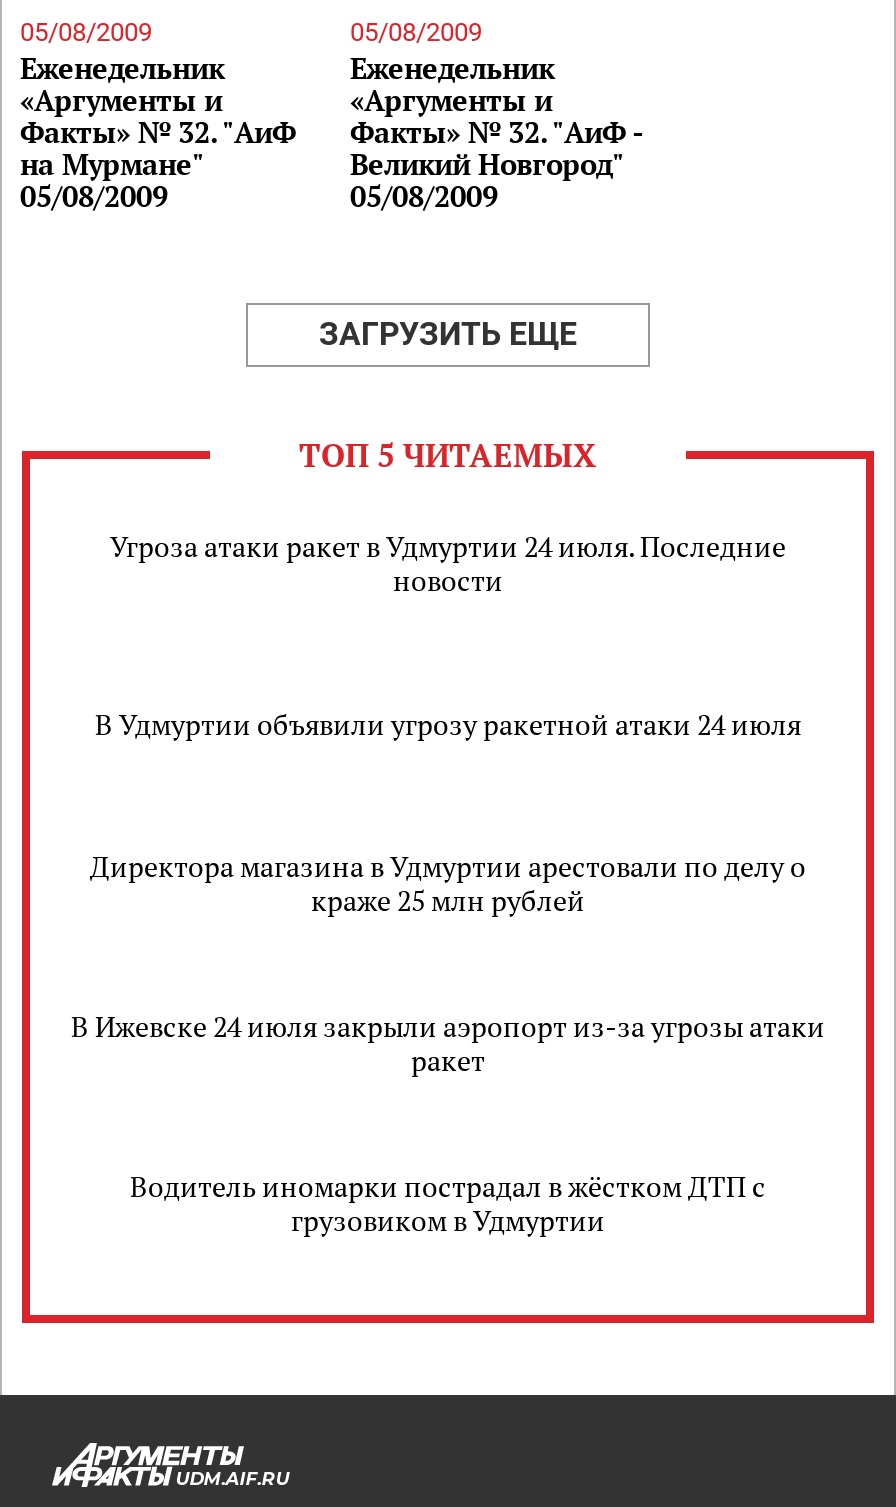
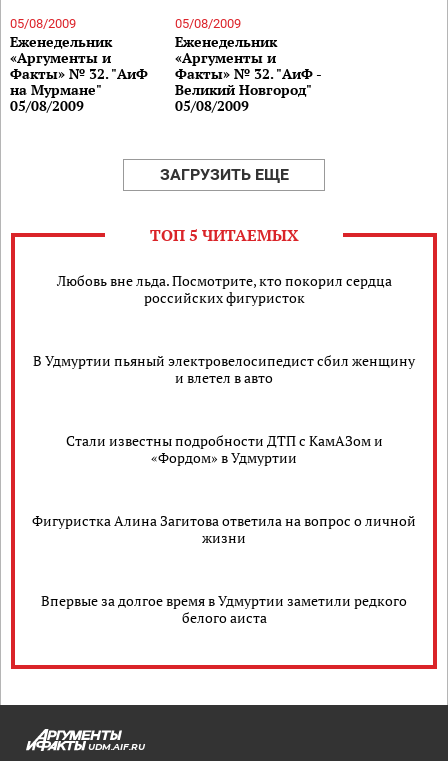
[110,527,786,599] Угроза атаки ракет в Удмуртии 24 июля. Последние | новости -> [56,271,391,307] Любовь вне льда. Посмотрите, кто покорил сердца | российских фигуристок
[95,704,801,742] В Удмуртии объявили угрозу ракетной атаки 24 июля -> [33,351,415,387] В Удмуртии пьяный электровелосипедист сбил женщину | и влетел в авто
[90,847,806,919] Директора магазина в Удмуртии арестовали по делу о | краже 25 млн рублей -> [65,431,382,467] Стали известны подробности ДТП с КамАЗом и | «Фордом» в Удмуртии
[71,1007,825,1079] В Ижевске 24 июля закрыли аэропорт из-за угрозы атаки | ракет -> [32,511,416,547] Фигуристка Алина Загитова ответила на вопрос о личной | жизни
[130,1167,766,1239] Водитель иномарки пострадал в жёстком ДТП с | грузовиком в Удмуртии -> [41,591,407,627] Впервые за долгое время в Удмуртии заметили редкого | белого аиста

